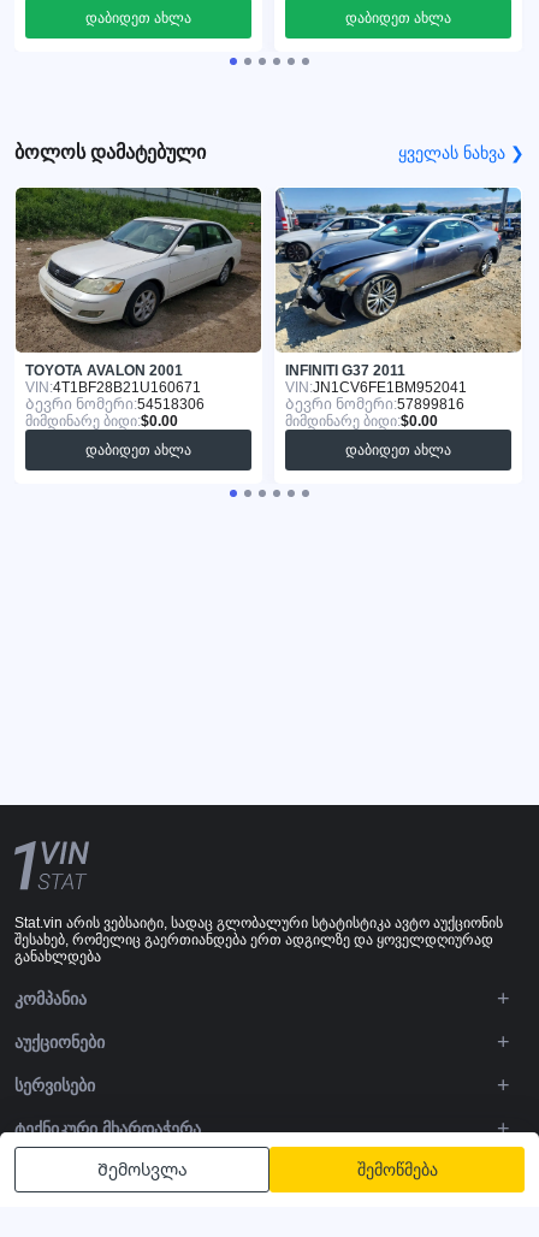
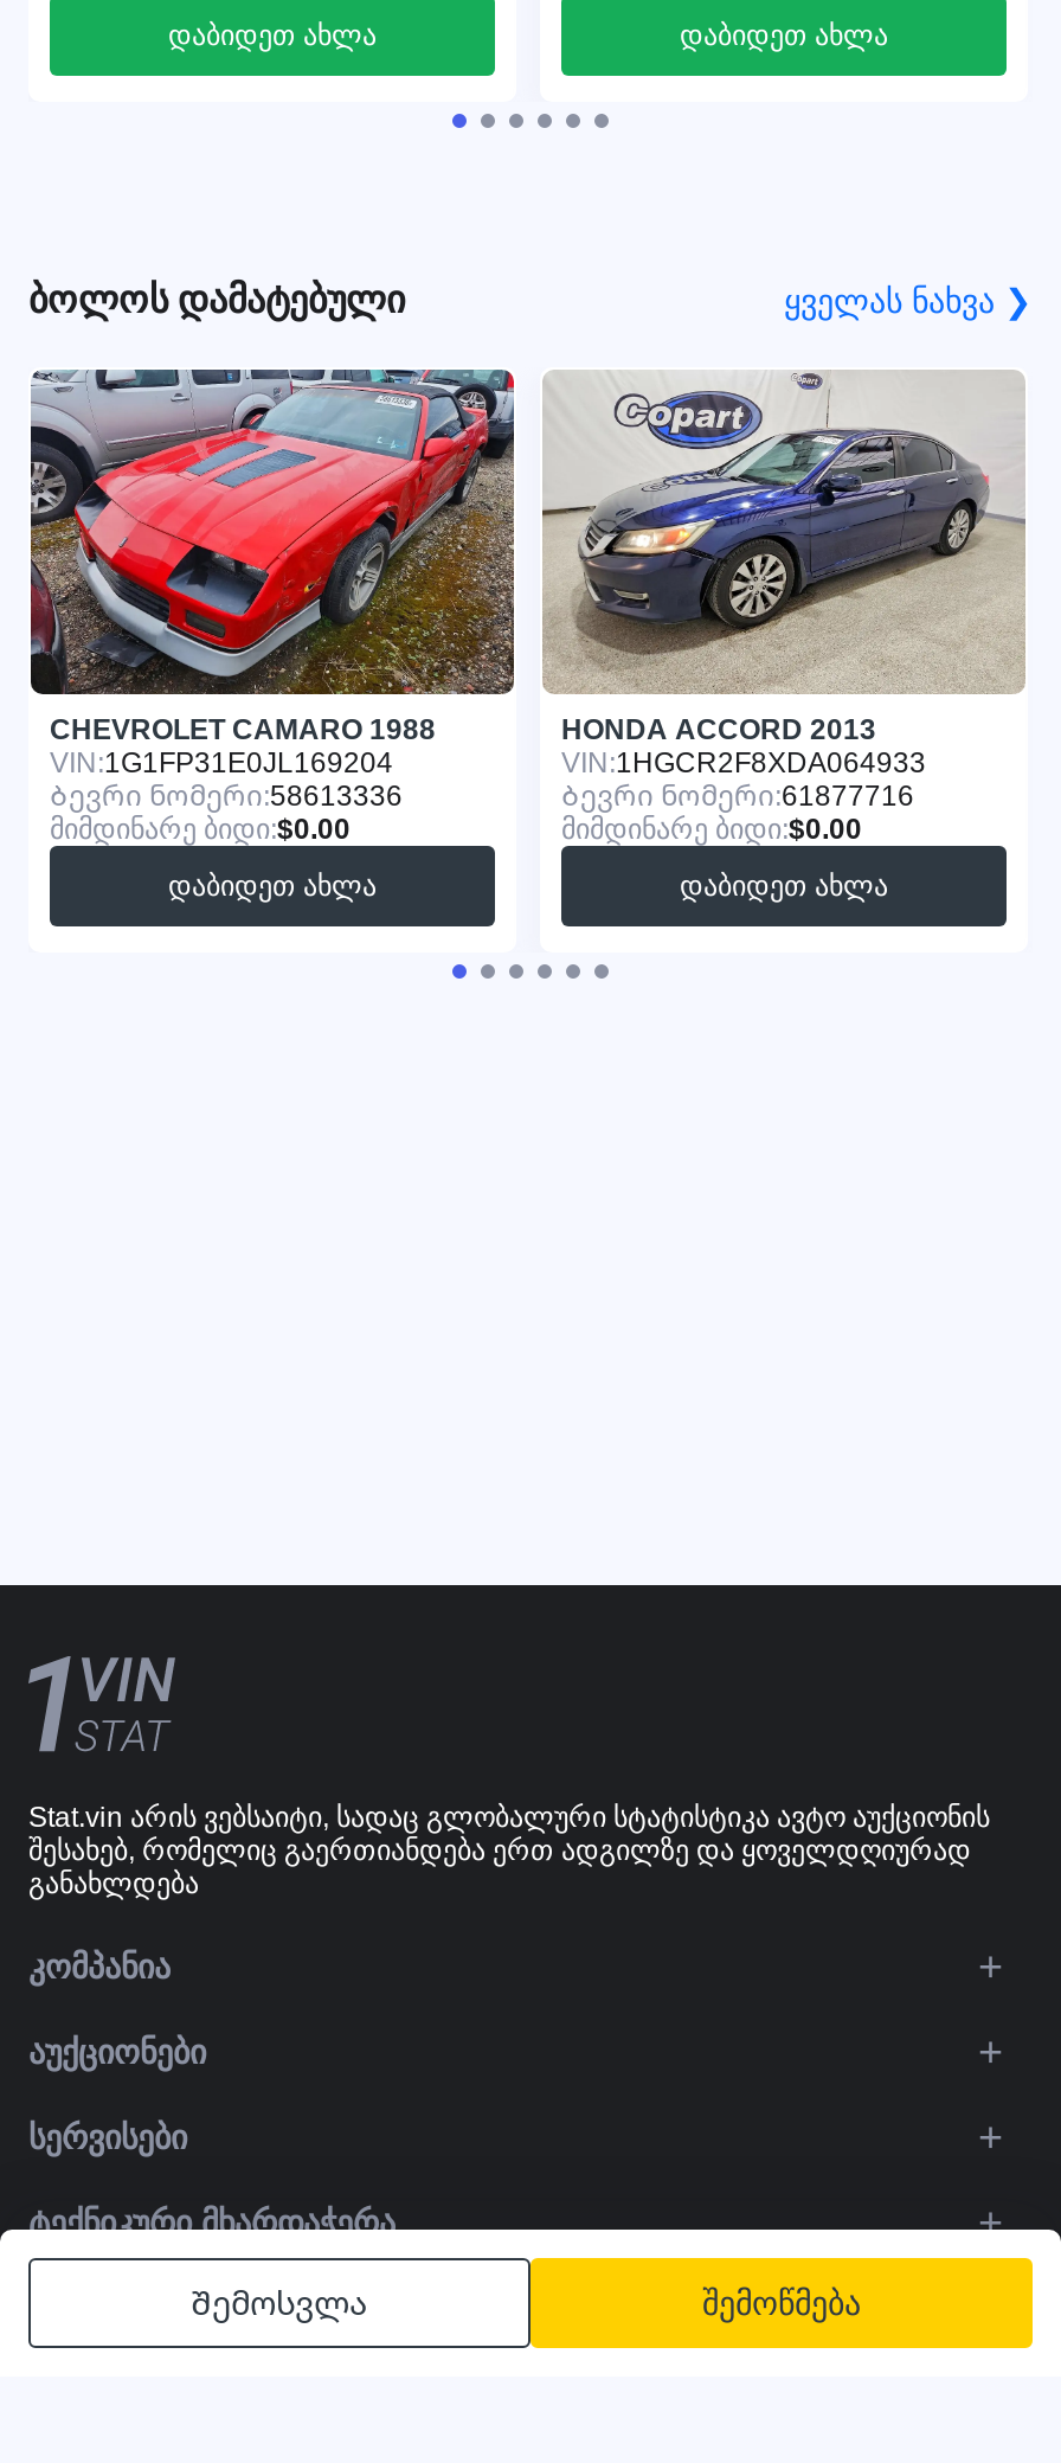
[14,187,262,412] [image] | TOYOTA AVALON 2001 | VIN: 4T1BF28B21U160671 | Ბევრი ნომერი:54518306 -> [28,367,516,812] [image] | CHEVROLET CAMARO 1988 | VIN: 1G1FP31E0JL169204 | Ბევრი ნომერი:58613336
[274,187,522,412] [image] | INFINITI G37 2011 | VIN: JN1CV6FE1BM952041 | Ბევრი ნომერი:57899816 -> [542,370,1025,812] [image] | HONDA ACCORD 2013 | VIN: 1HGCR2F8XDA064933 | Ბევრი ნომერი:61877716

